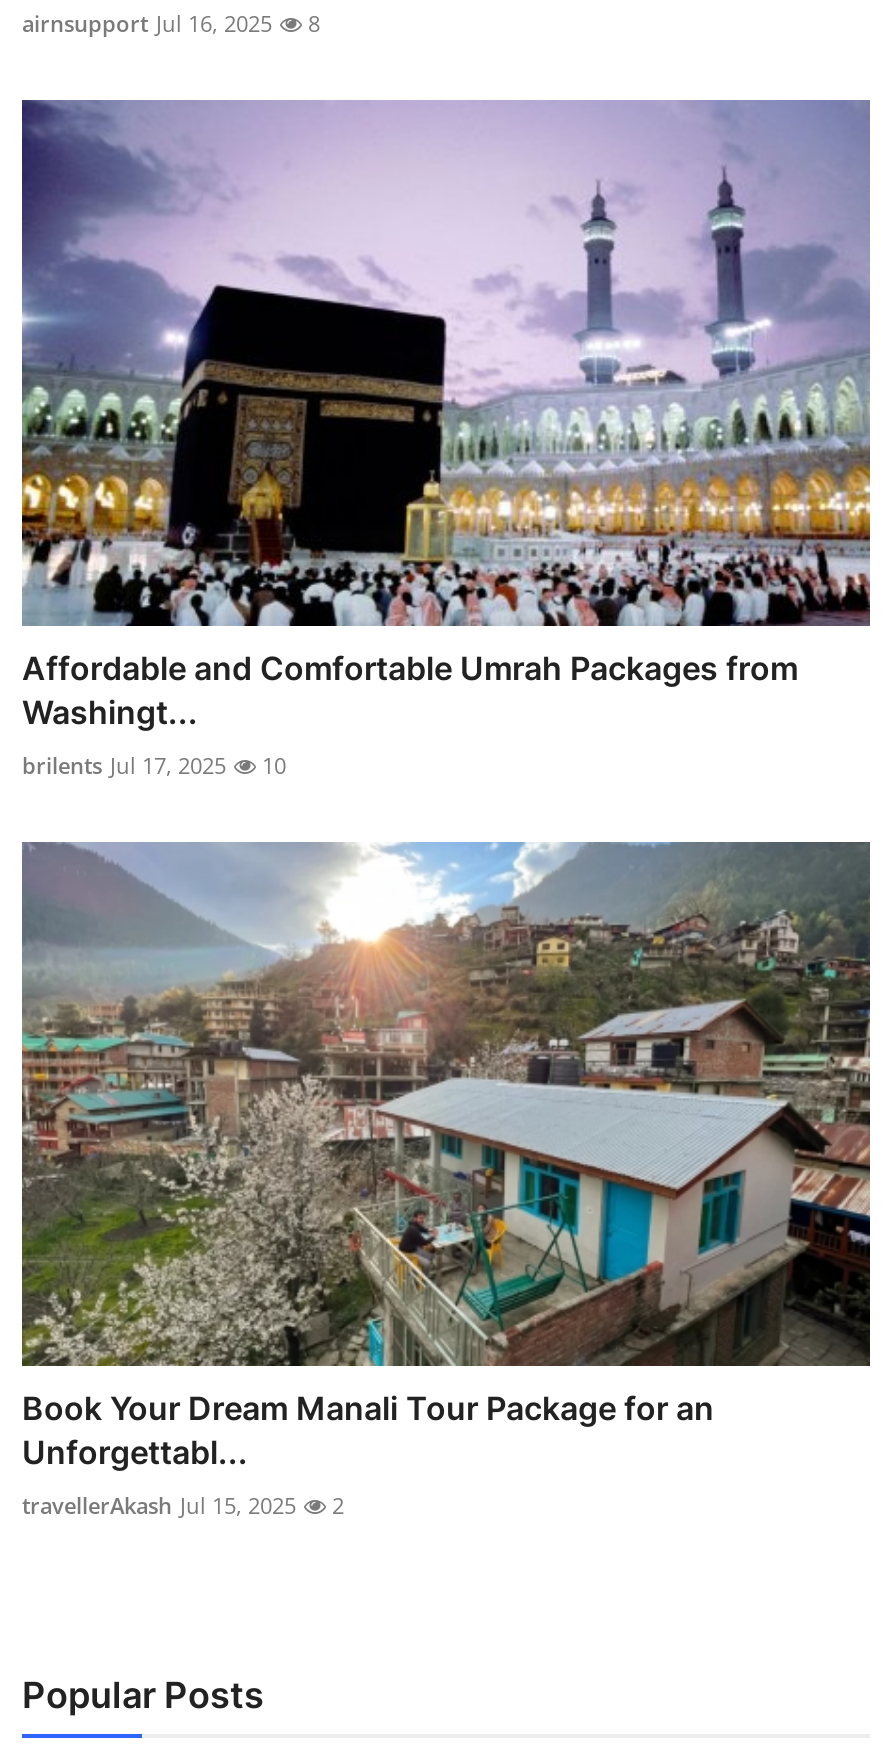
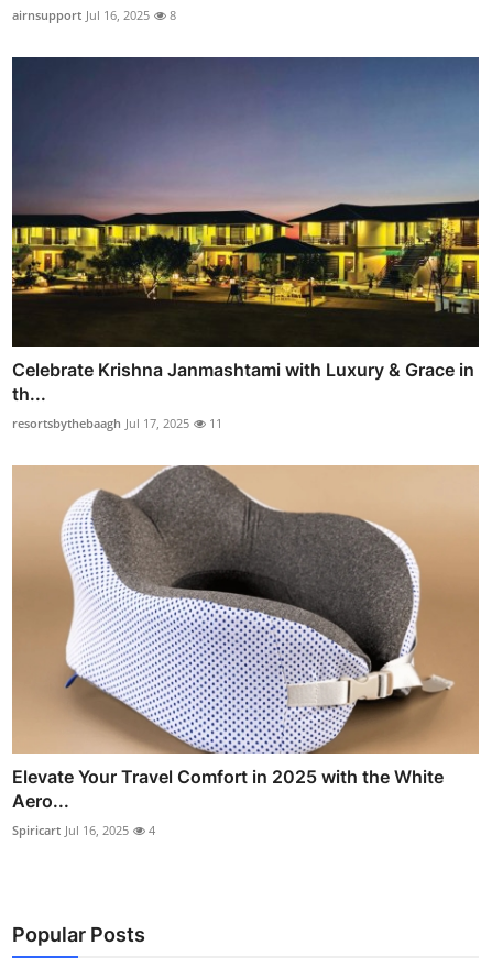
[20,100,872,780] [image] | Affordable and Comfortable Umrah Packages from | Washingt... | brilents Jul 17, 2025 | 10 -> [11,57,480,431] [image] | Celebrate Krishna Janmashtami with Luxury & Grace in | th... | resortsbythebaagh Jul 17, 2025 | 11
[20,840,872,1520] [image] | Book Your Dream Manali Tour Package for an | Unforgettabl... | travellerAkash Jul 15, 2025 | 2 -> [11,464,480,839] [image] | Elevate Your Travel Comfort in 2025 with the White | Aero... | Spiricart Jul 16, 2025 | 4

